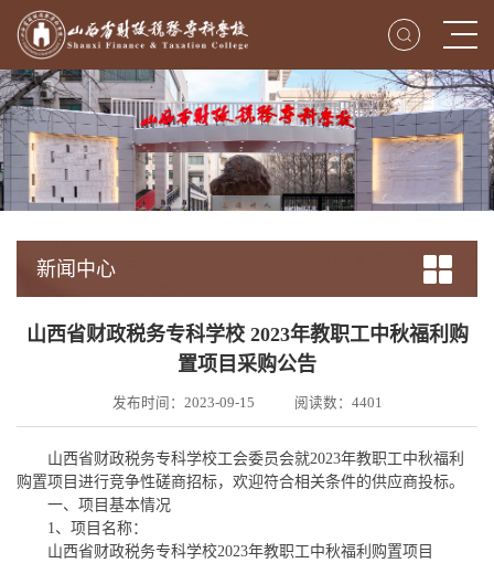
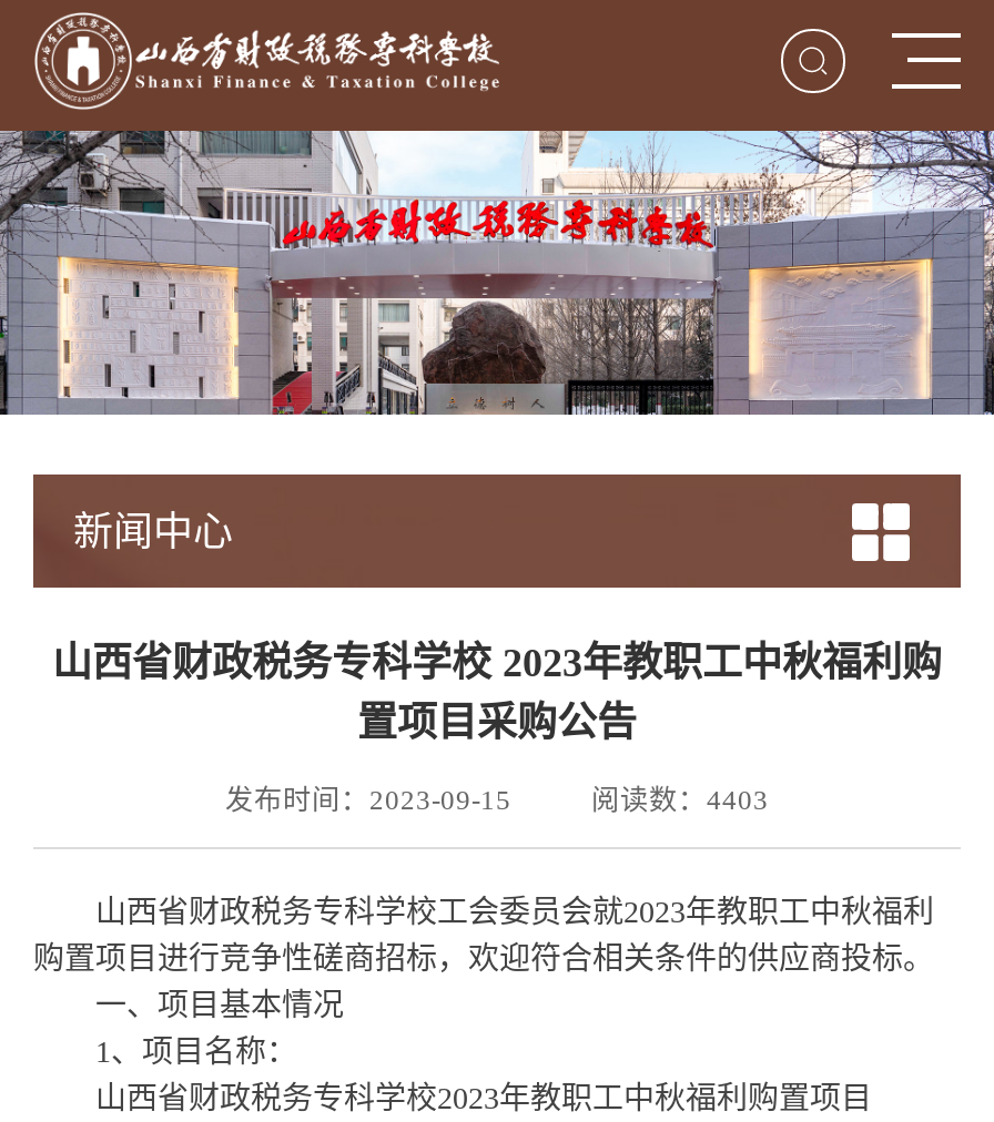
[294,395,382,410] 阅读数：4401 -> [591,784,769,815] 阅读数：4403

